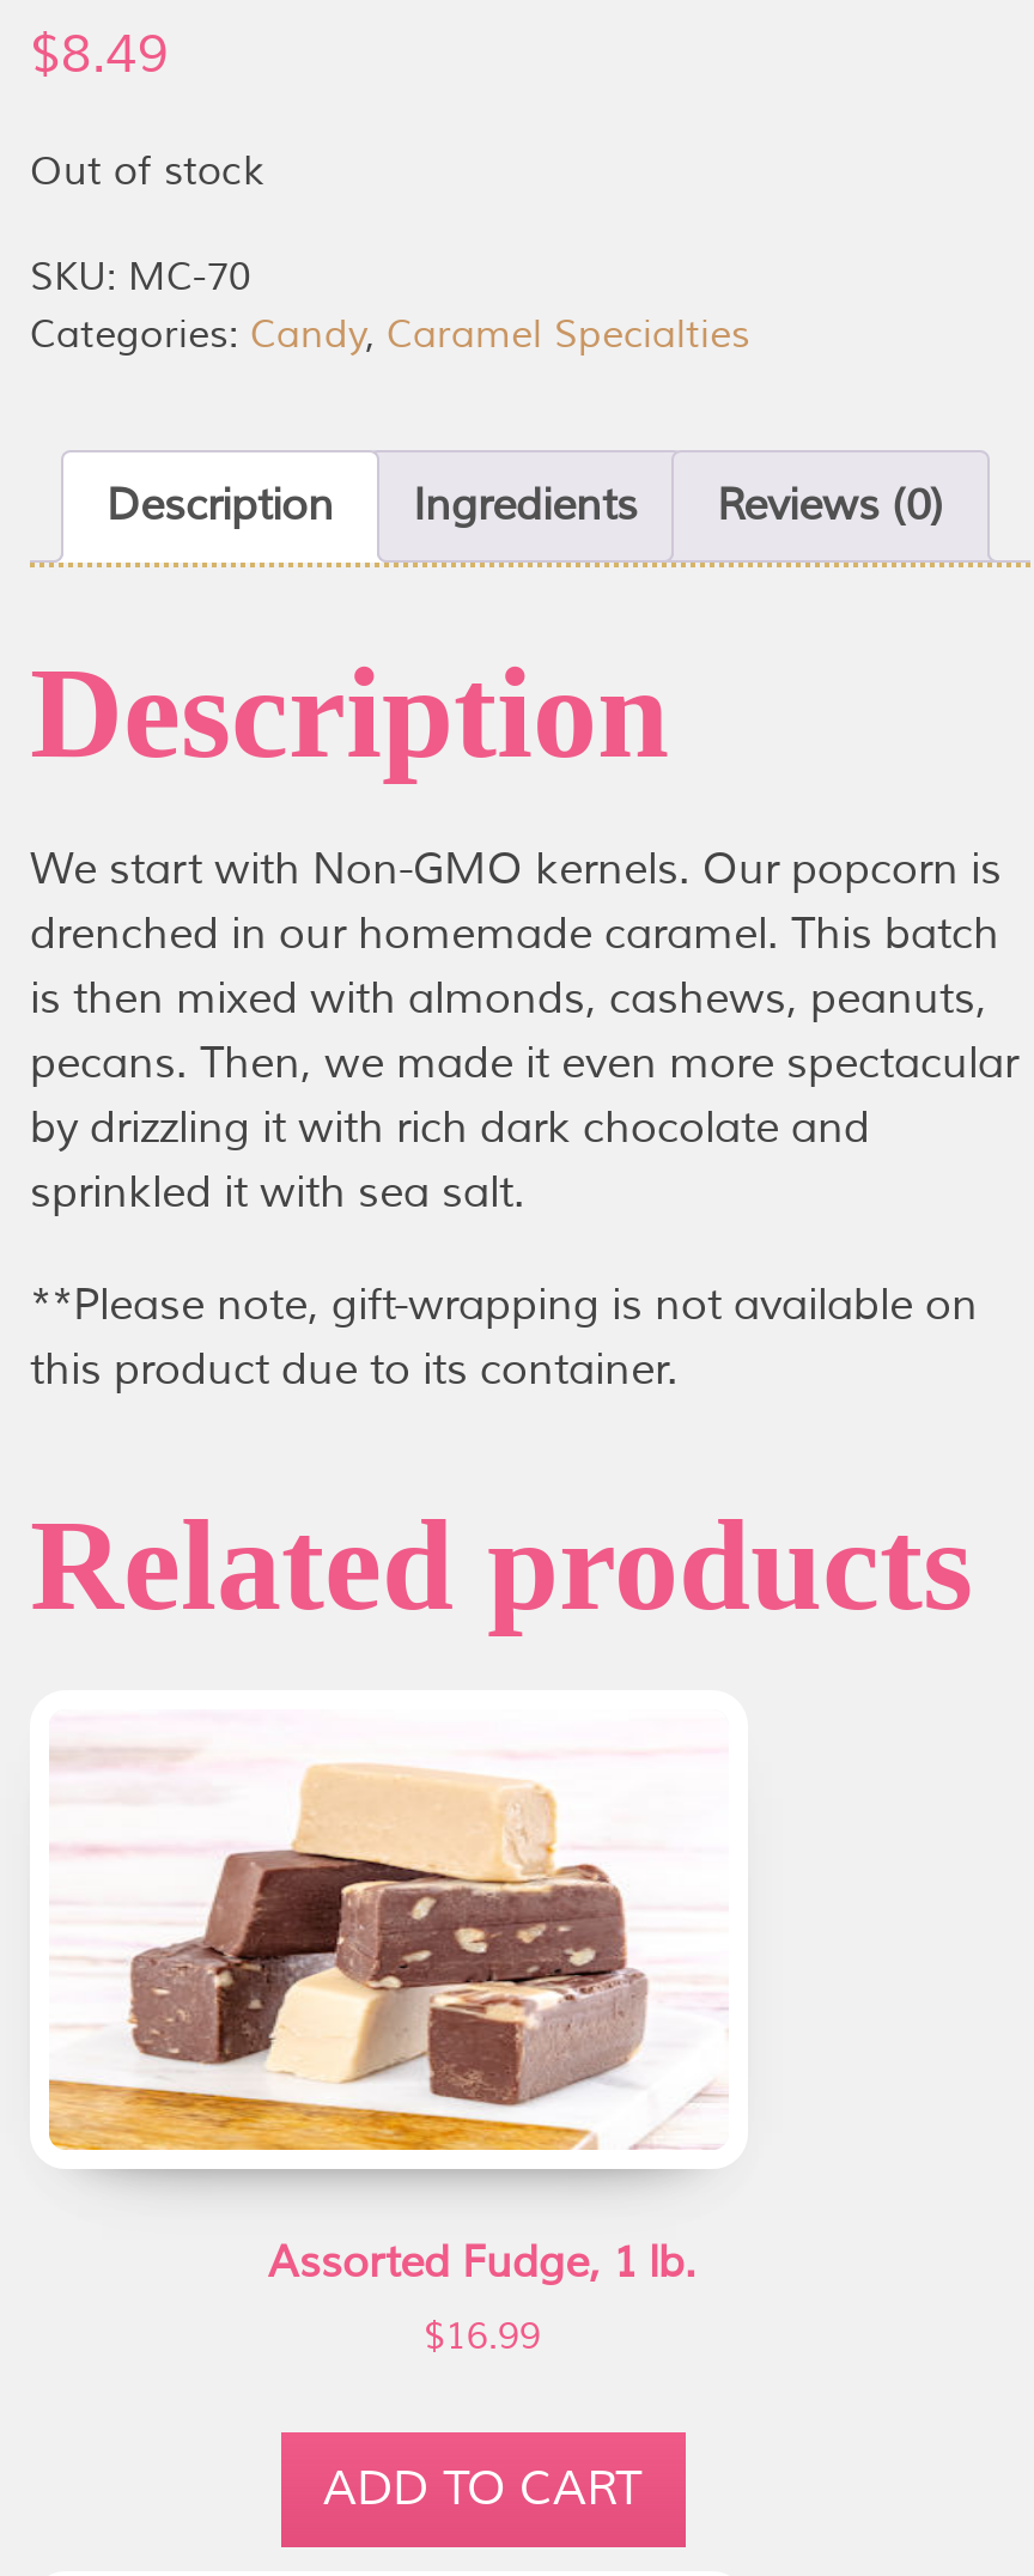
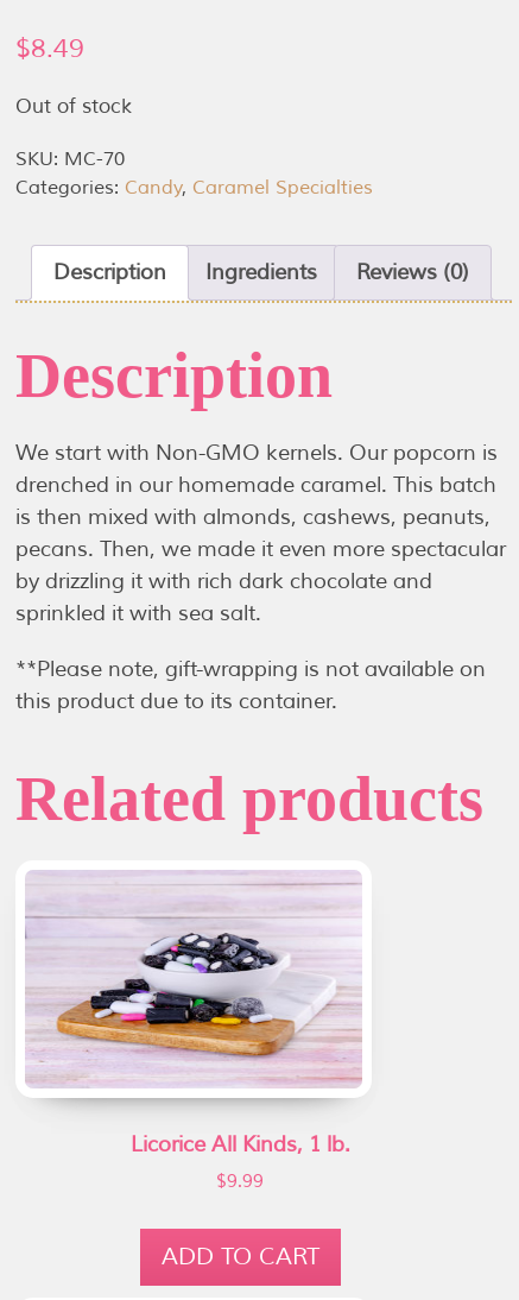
[47,1712,726,2289] [image] | Assorted Fudge, 1 lb. -> [25,870,362,1158] [image] | Licorice All Kinds, 1 lb.
[424,2313,541,2361] $16.99 -> [216,1169,264,1193] $9.99

